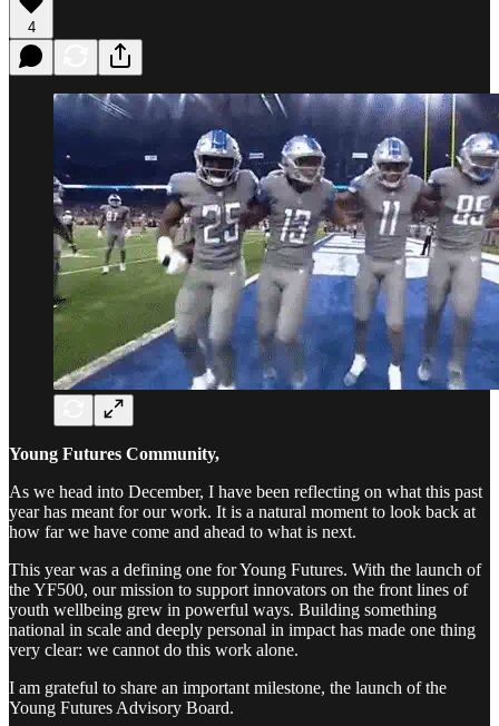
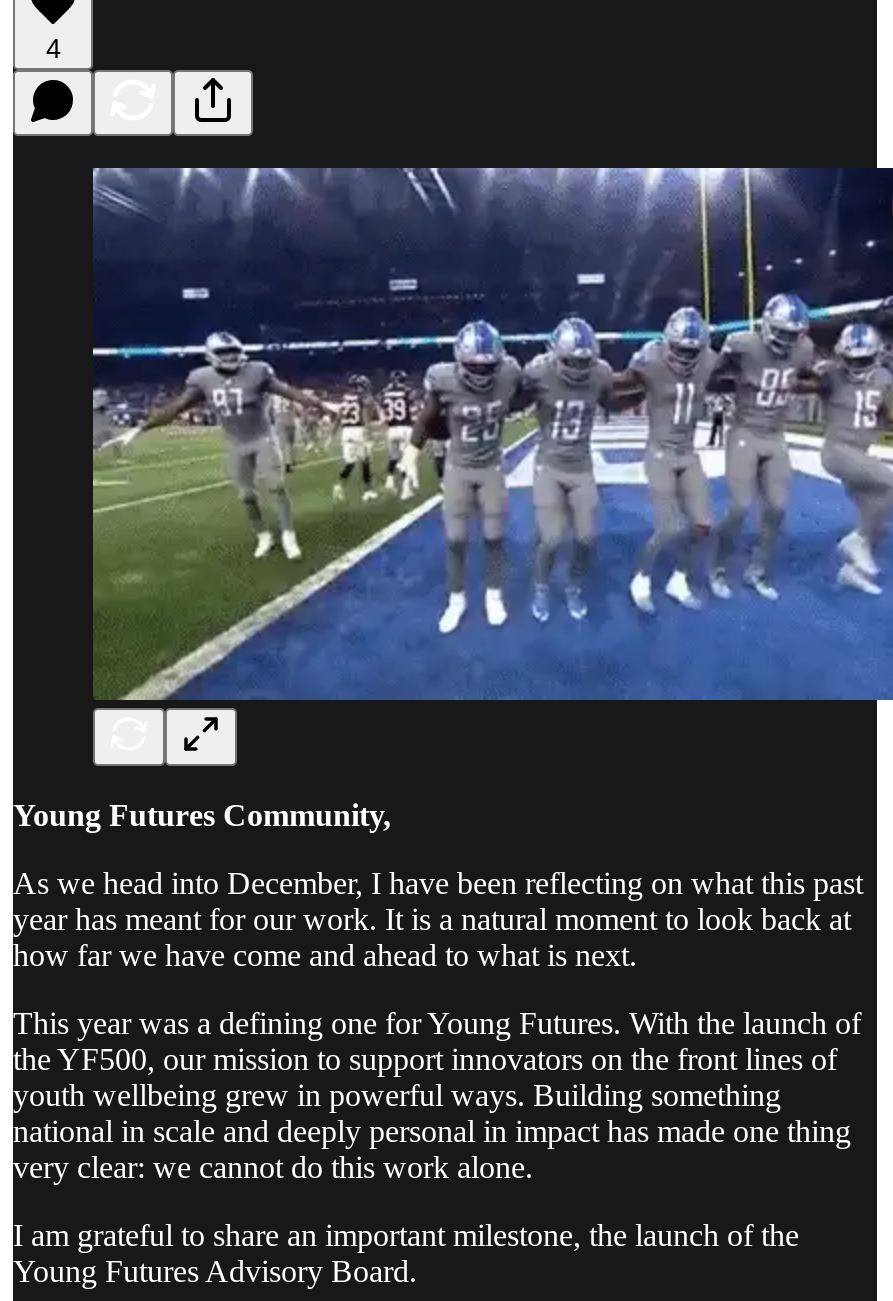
[52,92,496,391] [image] -> [91,168,887,702] [image]

